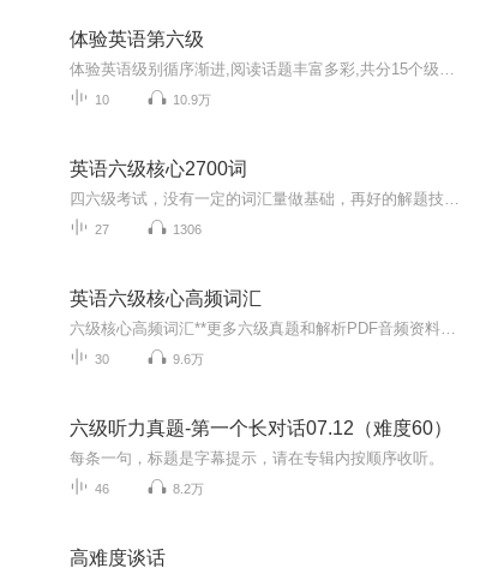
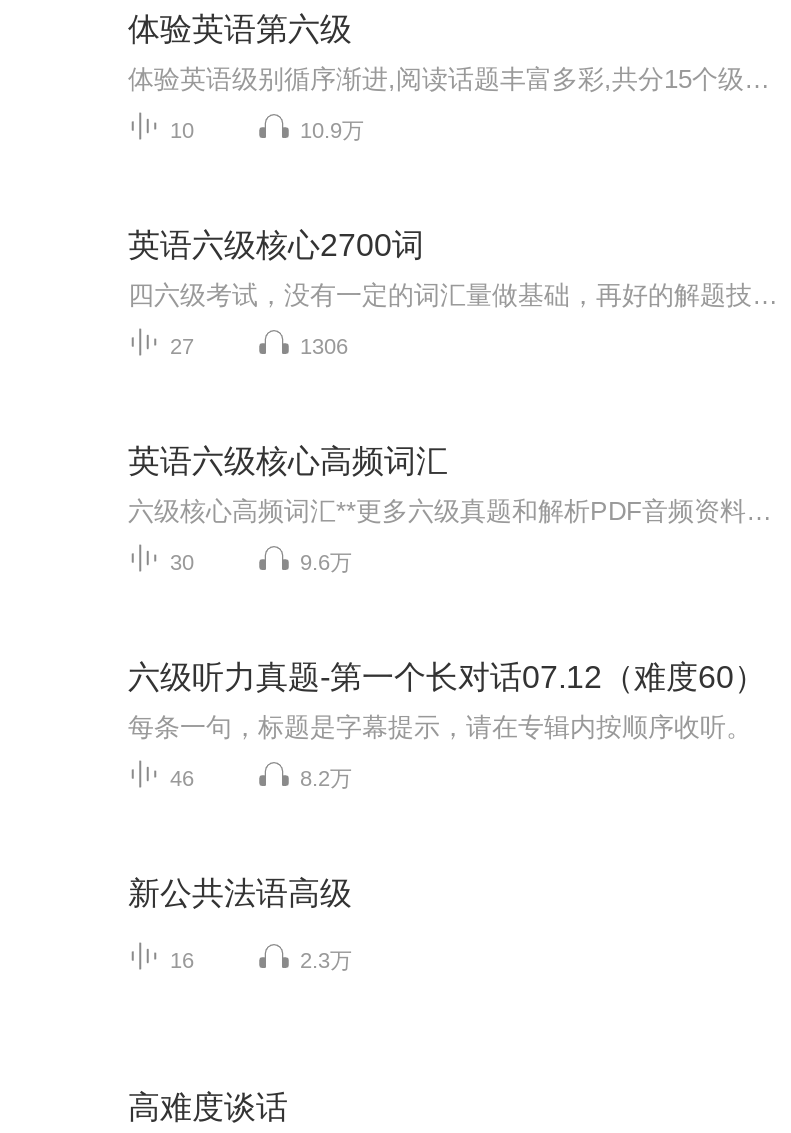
none -> [128,876,352,972] 新公共法语高级 | 16 | 2.3万

